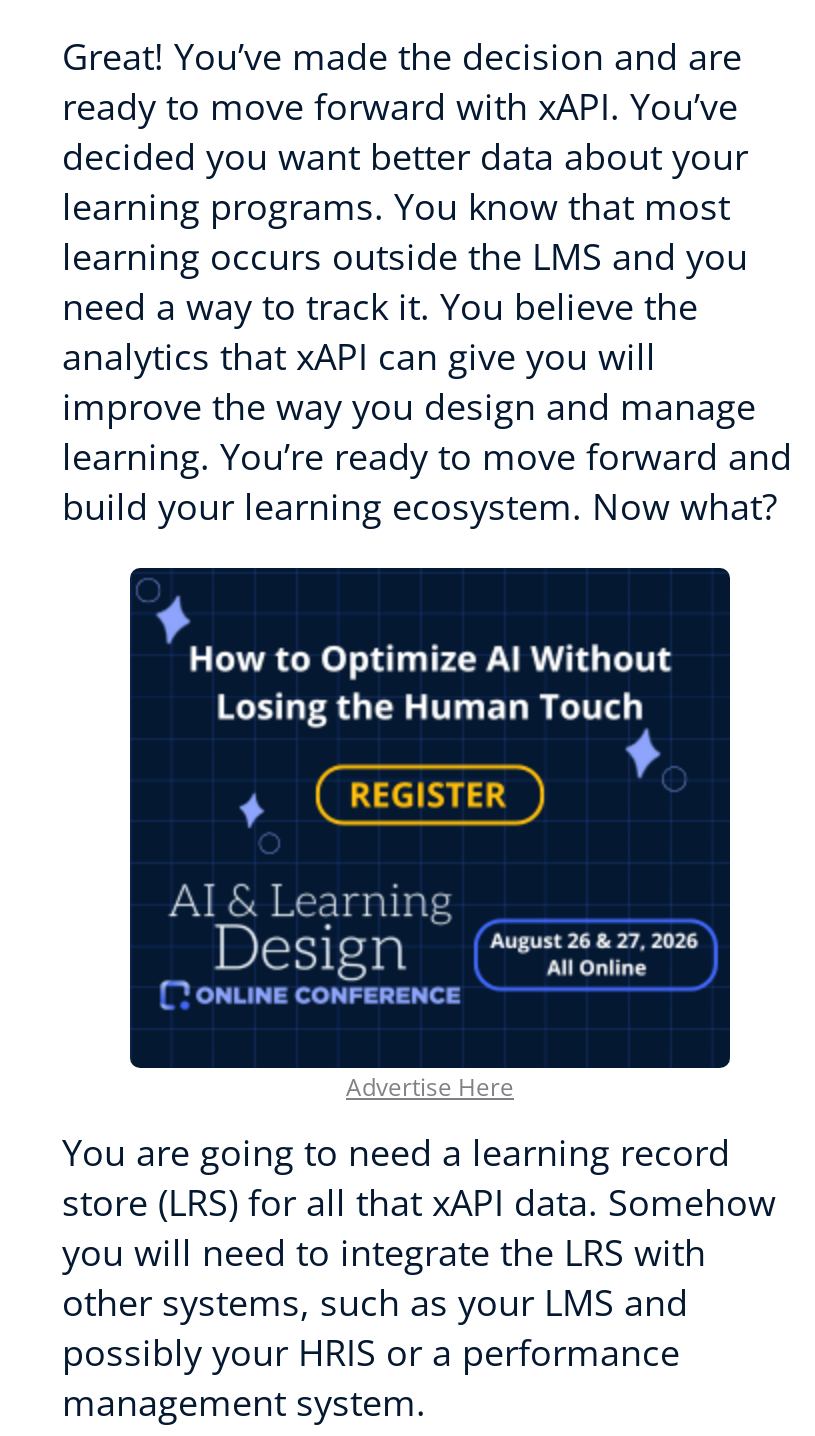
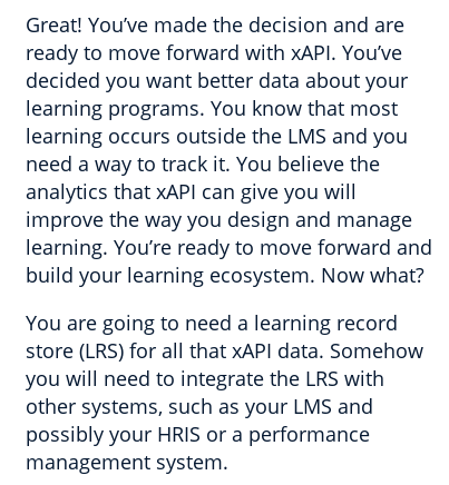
[128,566,732,1104] [image] | Advertise Here -> none

